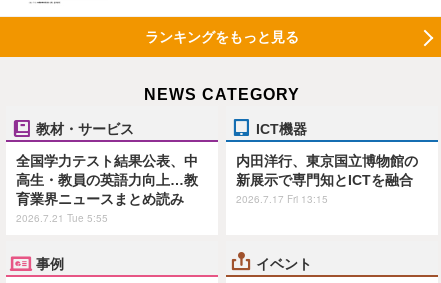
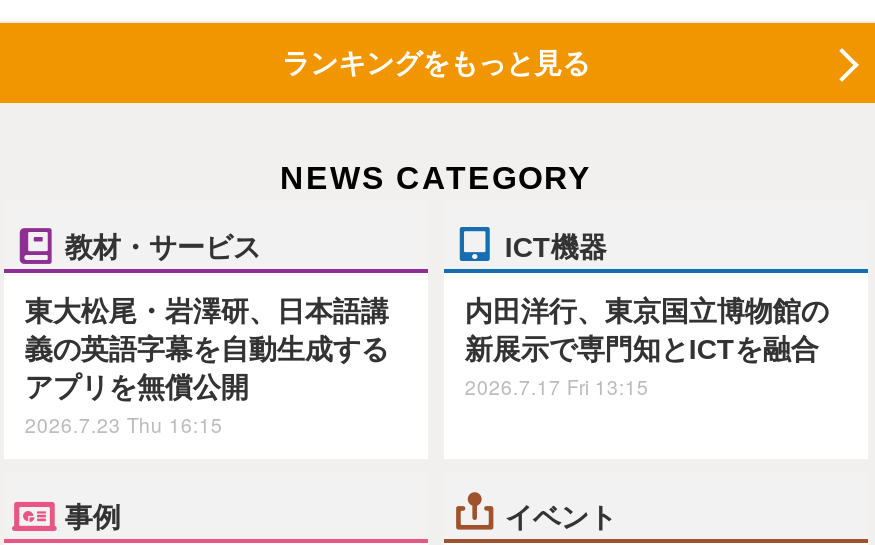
[16,153,198,225] 全国学力テスト結果公表、中 | 高生・教員の英語力向上…教 | 育業界ニュースまとめ読み | 2026.7.21 Tue 5:55 -> [25,294,389,438] 東大松尾・岩澤研、日本語講 | 義の英語字幕を自動生成する | アプリを無償公開 | 2026.7.23 Thu 16:15

